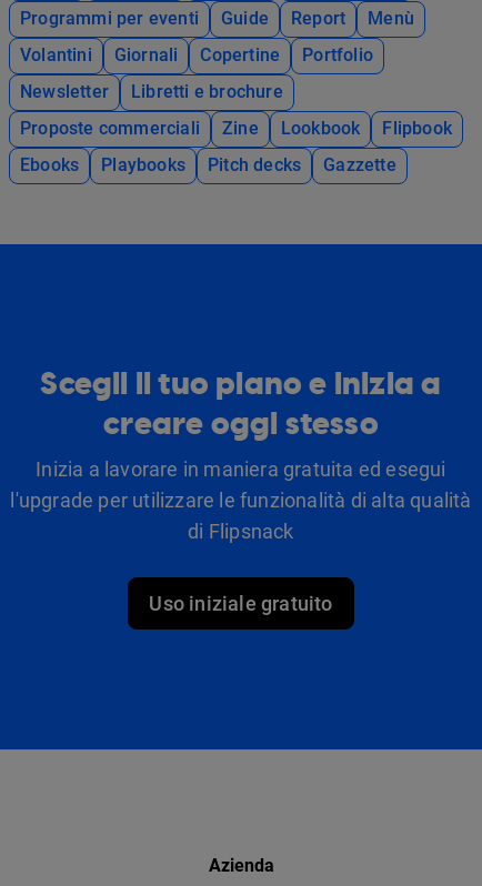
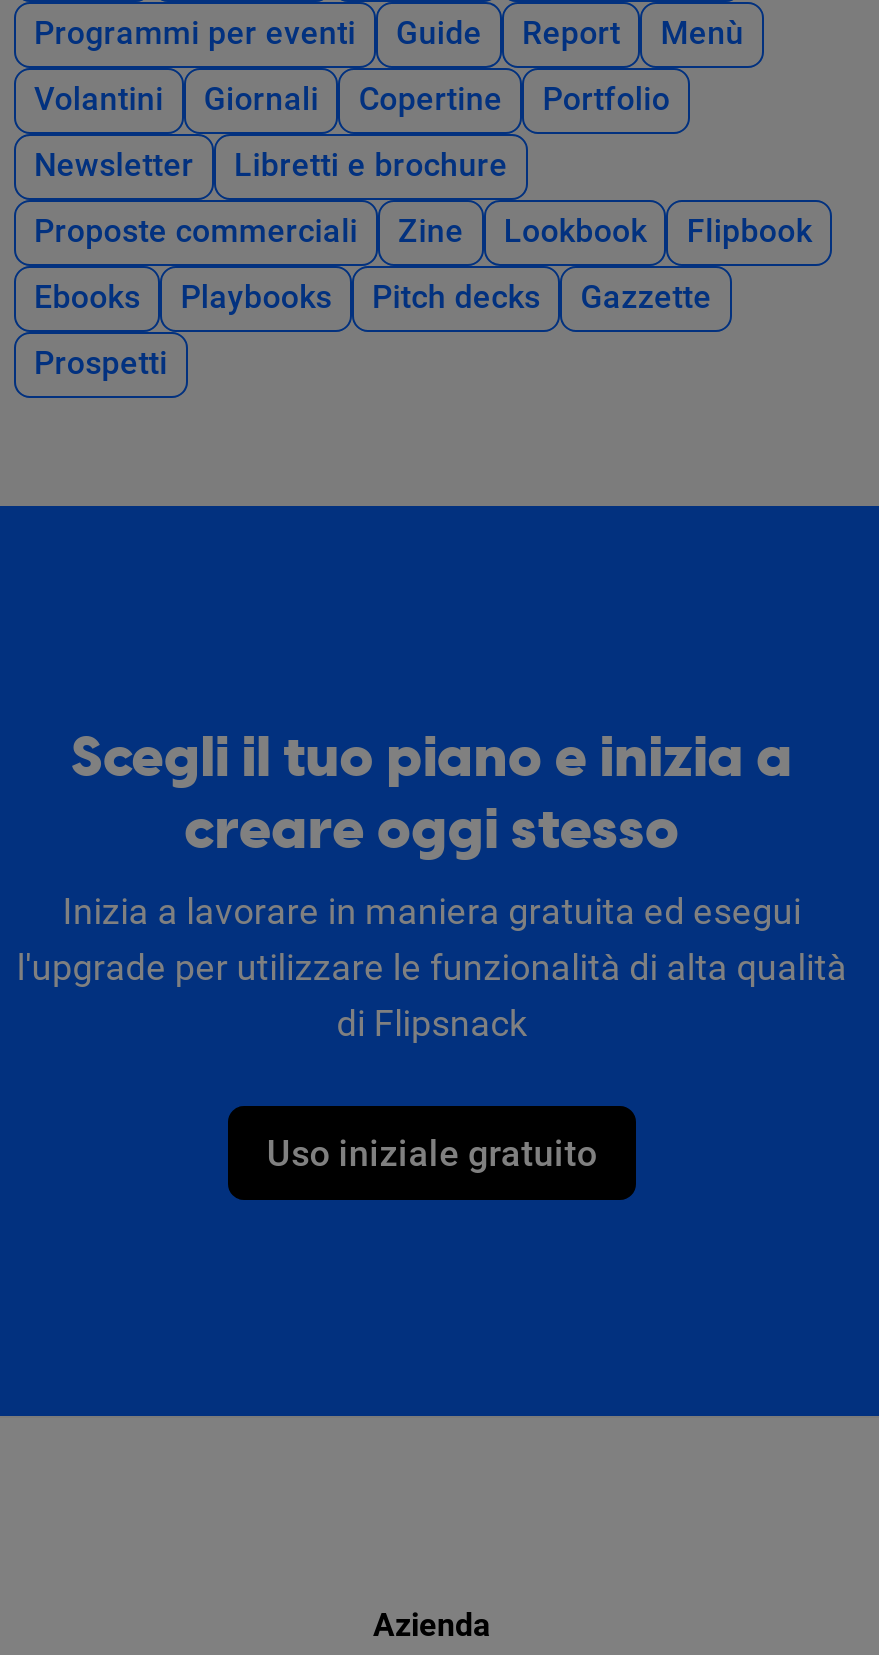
none -> [34,345,168,383] Prospetti

